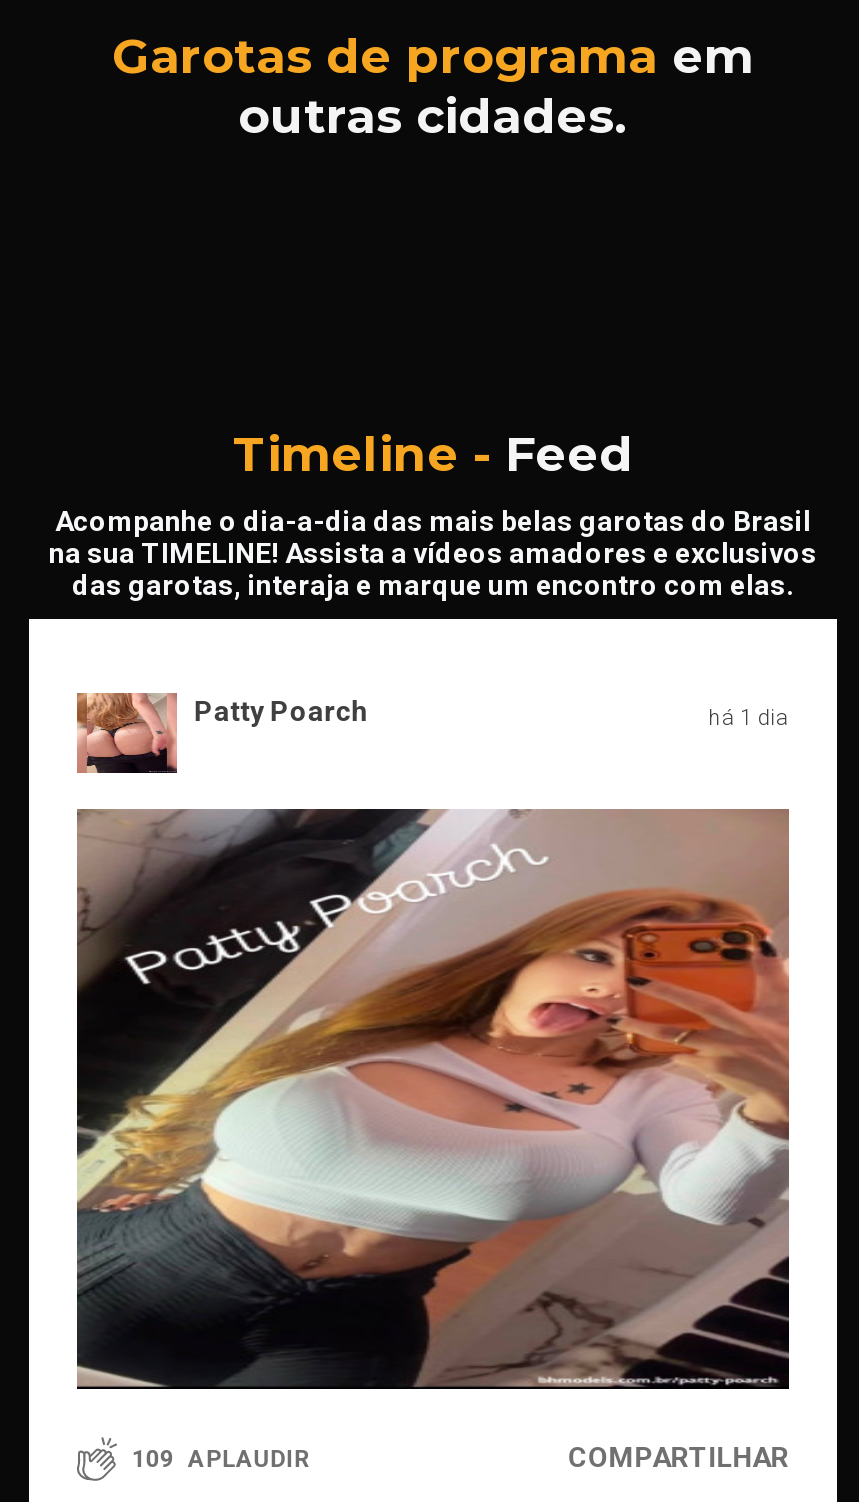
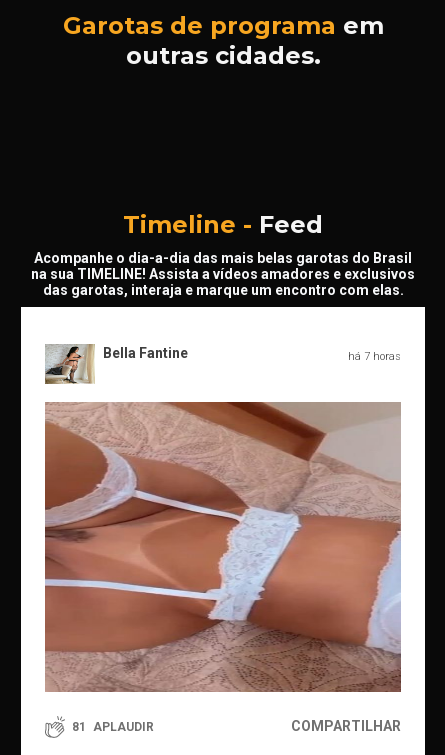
[77,693,788,775] [image] | Patty Poarch | há 1 dia -> [45,344,401,384] [image] | Bella Fantine | há 7 horas
[75,807,791,1473] [image] | 109 APLAUDIR -> [44,401,402,734] [image] | 81 APLAUDIR

